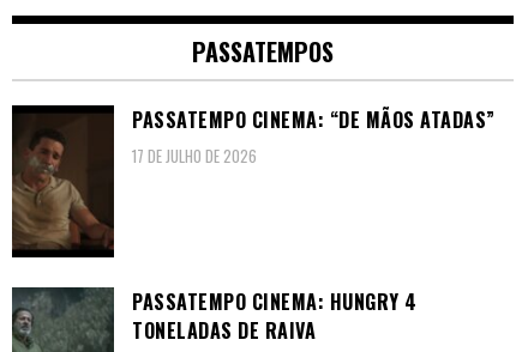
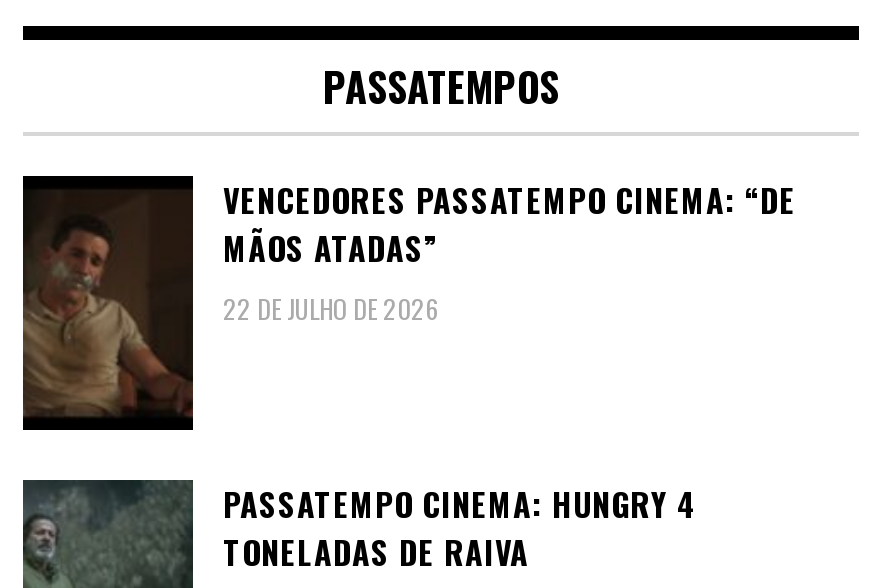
[132,105,495,168] PASSATEMPO CINEMA: “DE MÃOS ATADAS” | 17 DE JULHO DE 2026 -> [223,176,796,329] VENCEDORES PASSATEMPO CINEMA: “DE | MÃOS ATADAS” | 22 DE JULHO DE 2026

